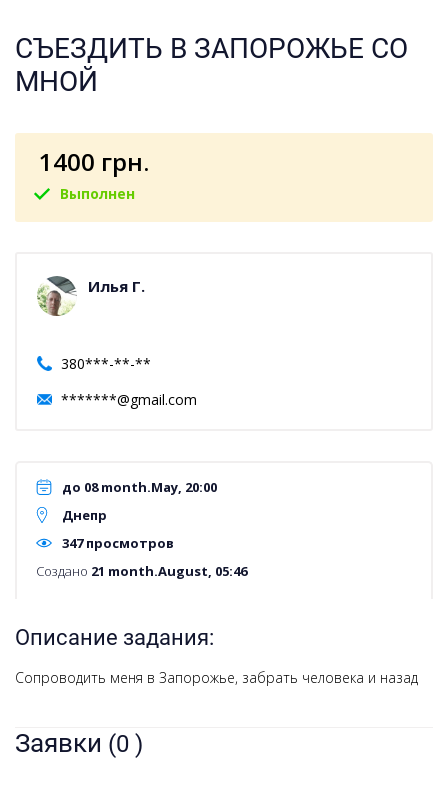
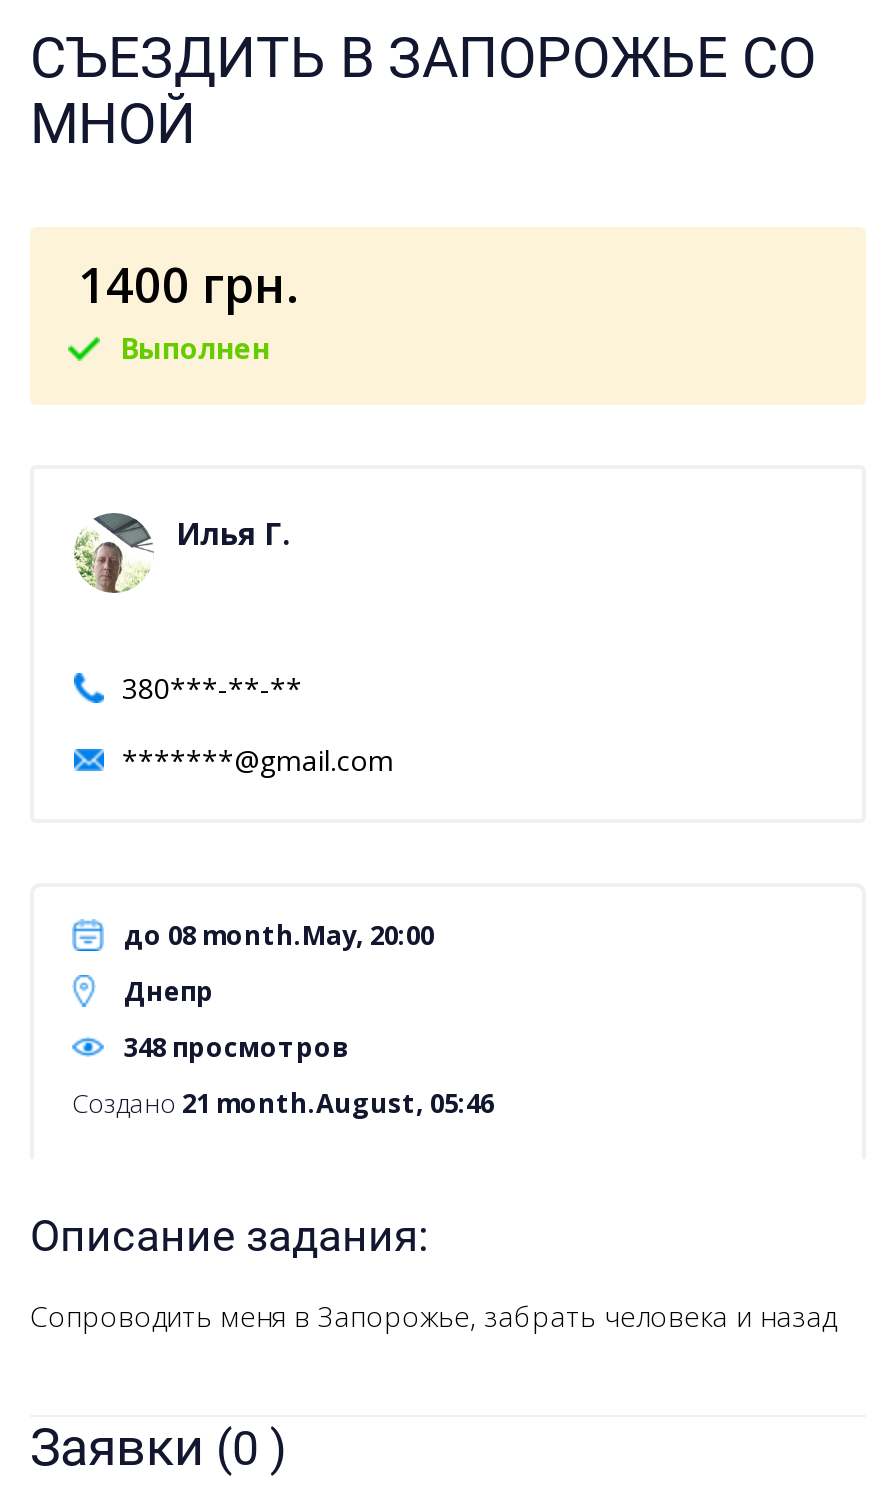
[62,534,174,552] 347 просмотров -> [124,1029,348,1065] 348 просмотров

